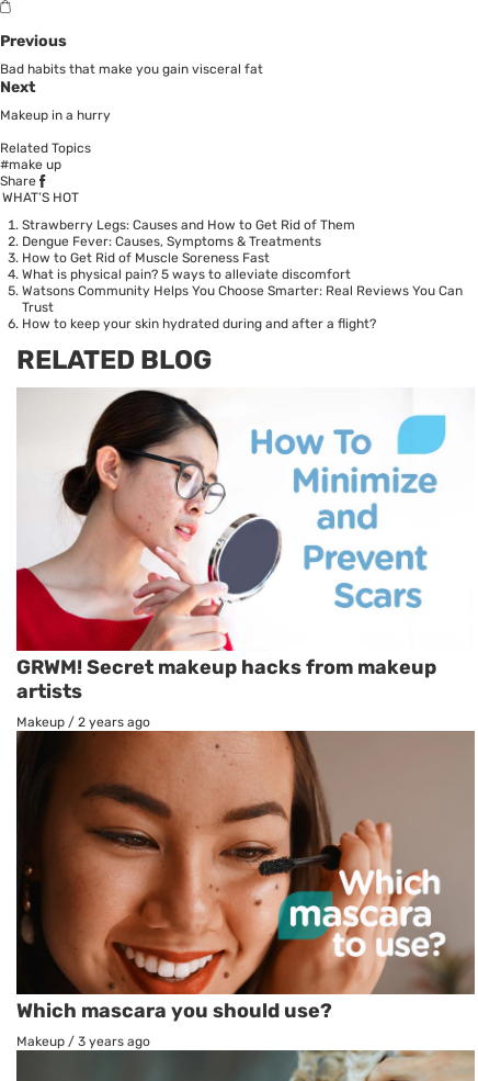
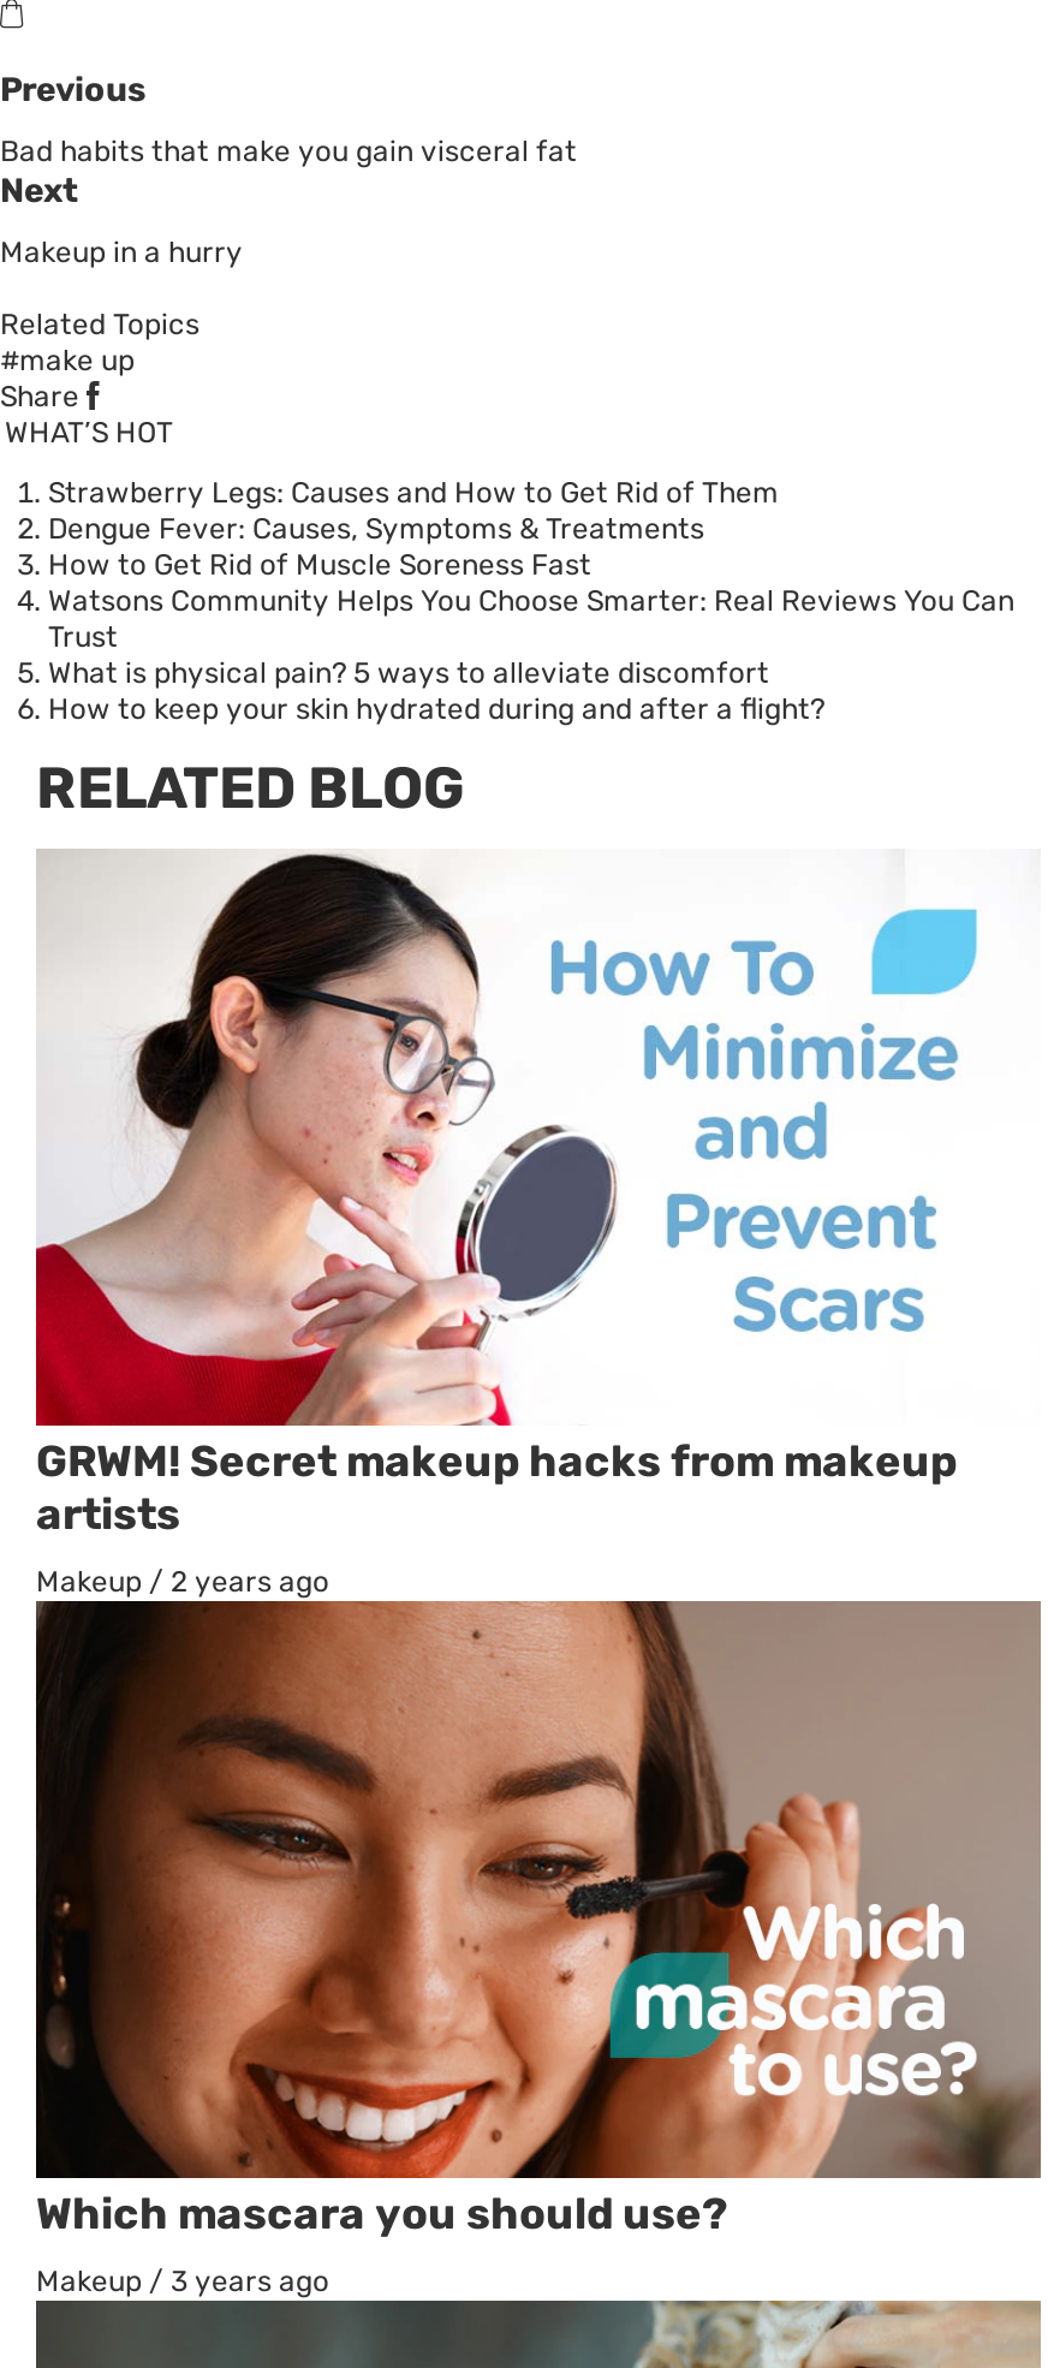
moved [22,266,351,281] -> [48,655,769,689]: What is physical pain? 5 ways to alleviate discomfort

